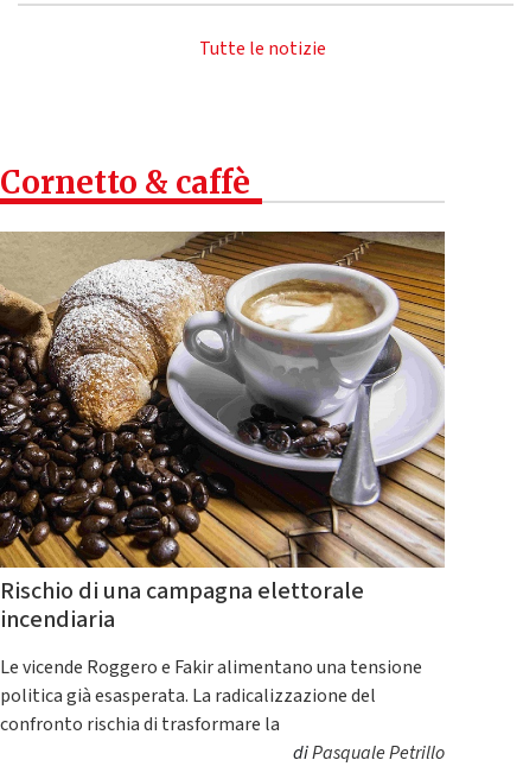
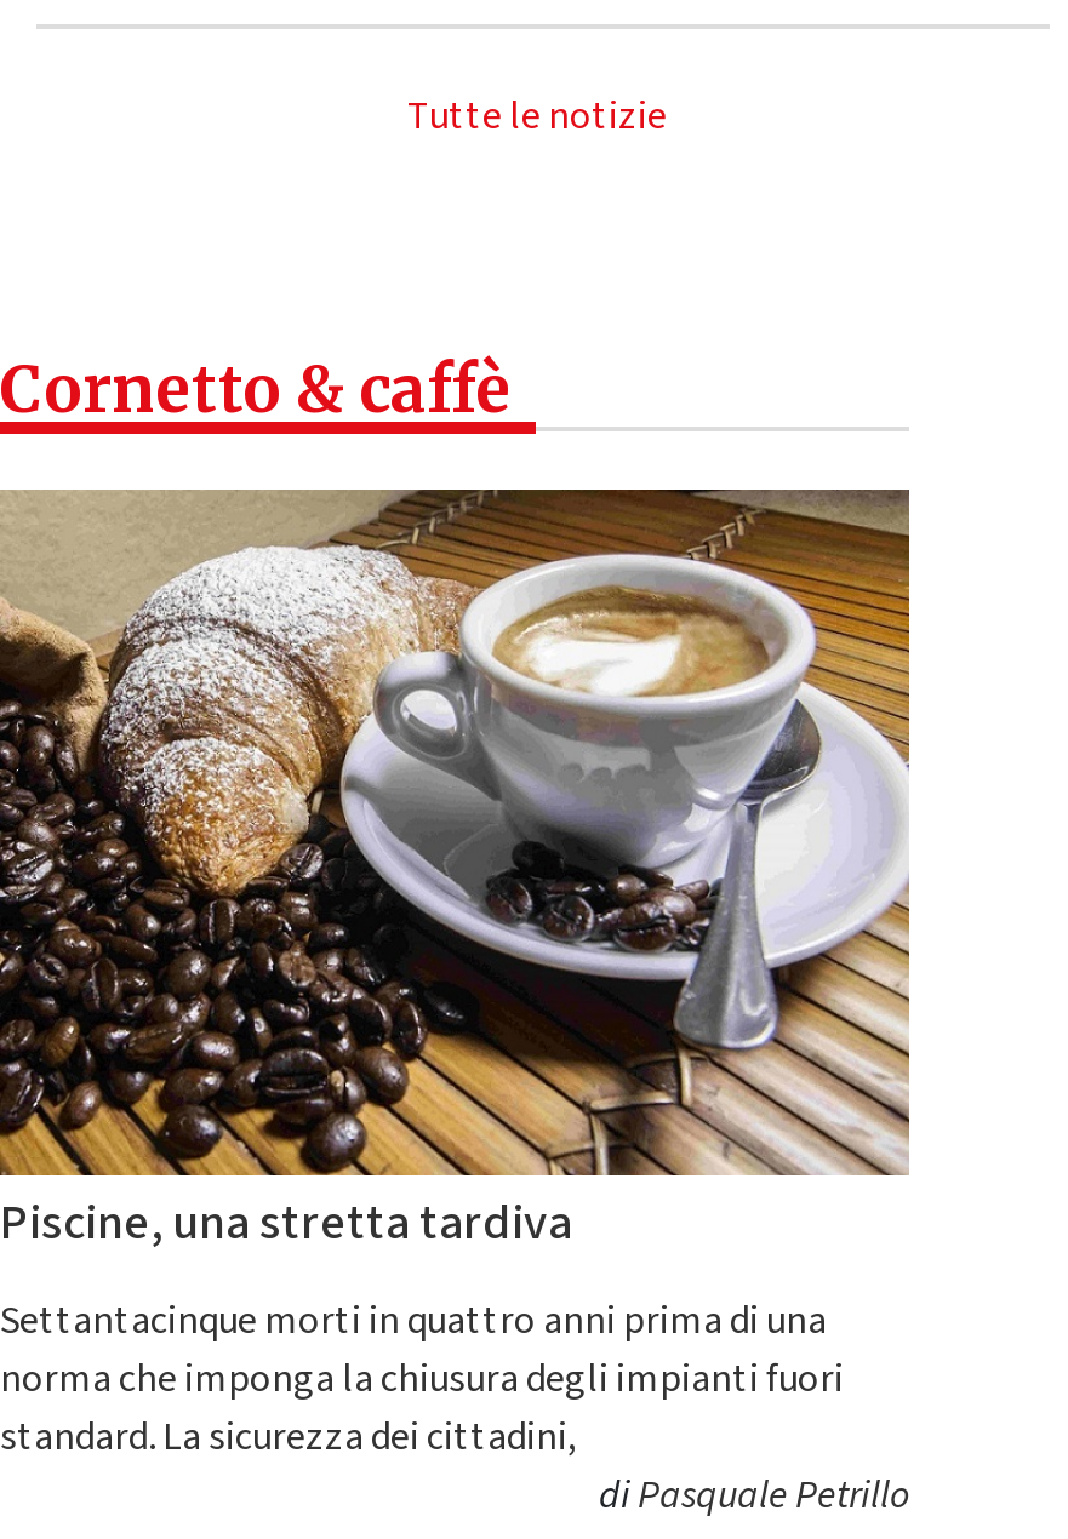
[0,574,364,636] Rischio di una campagna elettorale | incendiaria -> [0,1189,572,1257] Piscine, una stretta tardiva
[0,654,422,737] Le vicende Roggero e Fakir alimentano una tensione | politica già esasperata. La radicalizzazione del | confronto rischia di trasformare la -> [0,1293,844,1463] Settantacinque morti in quattro anni prima di una | norma che imponga la chiusura degli impianti fuori | standard. La sicurezza dei cittadini,

